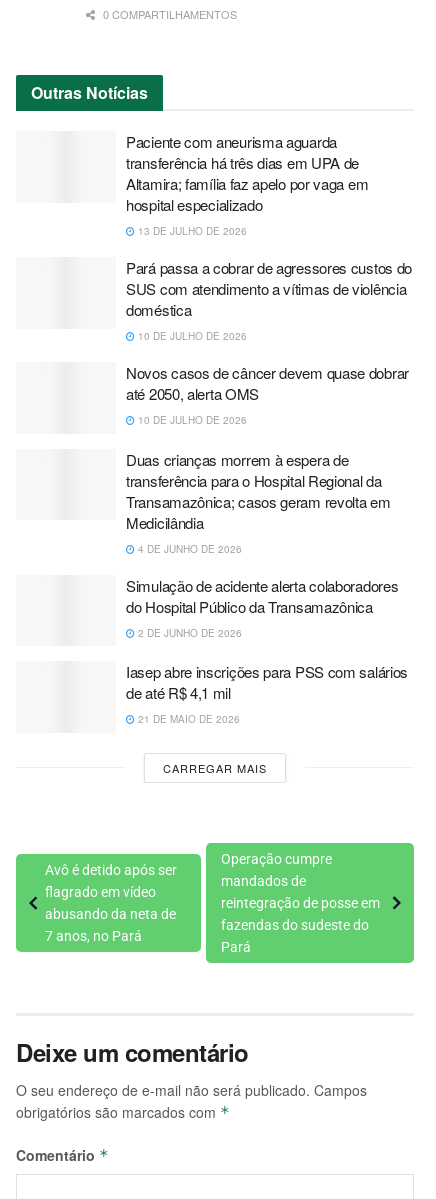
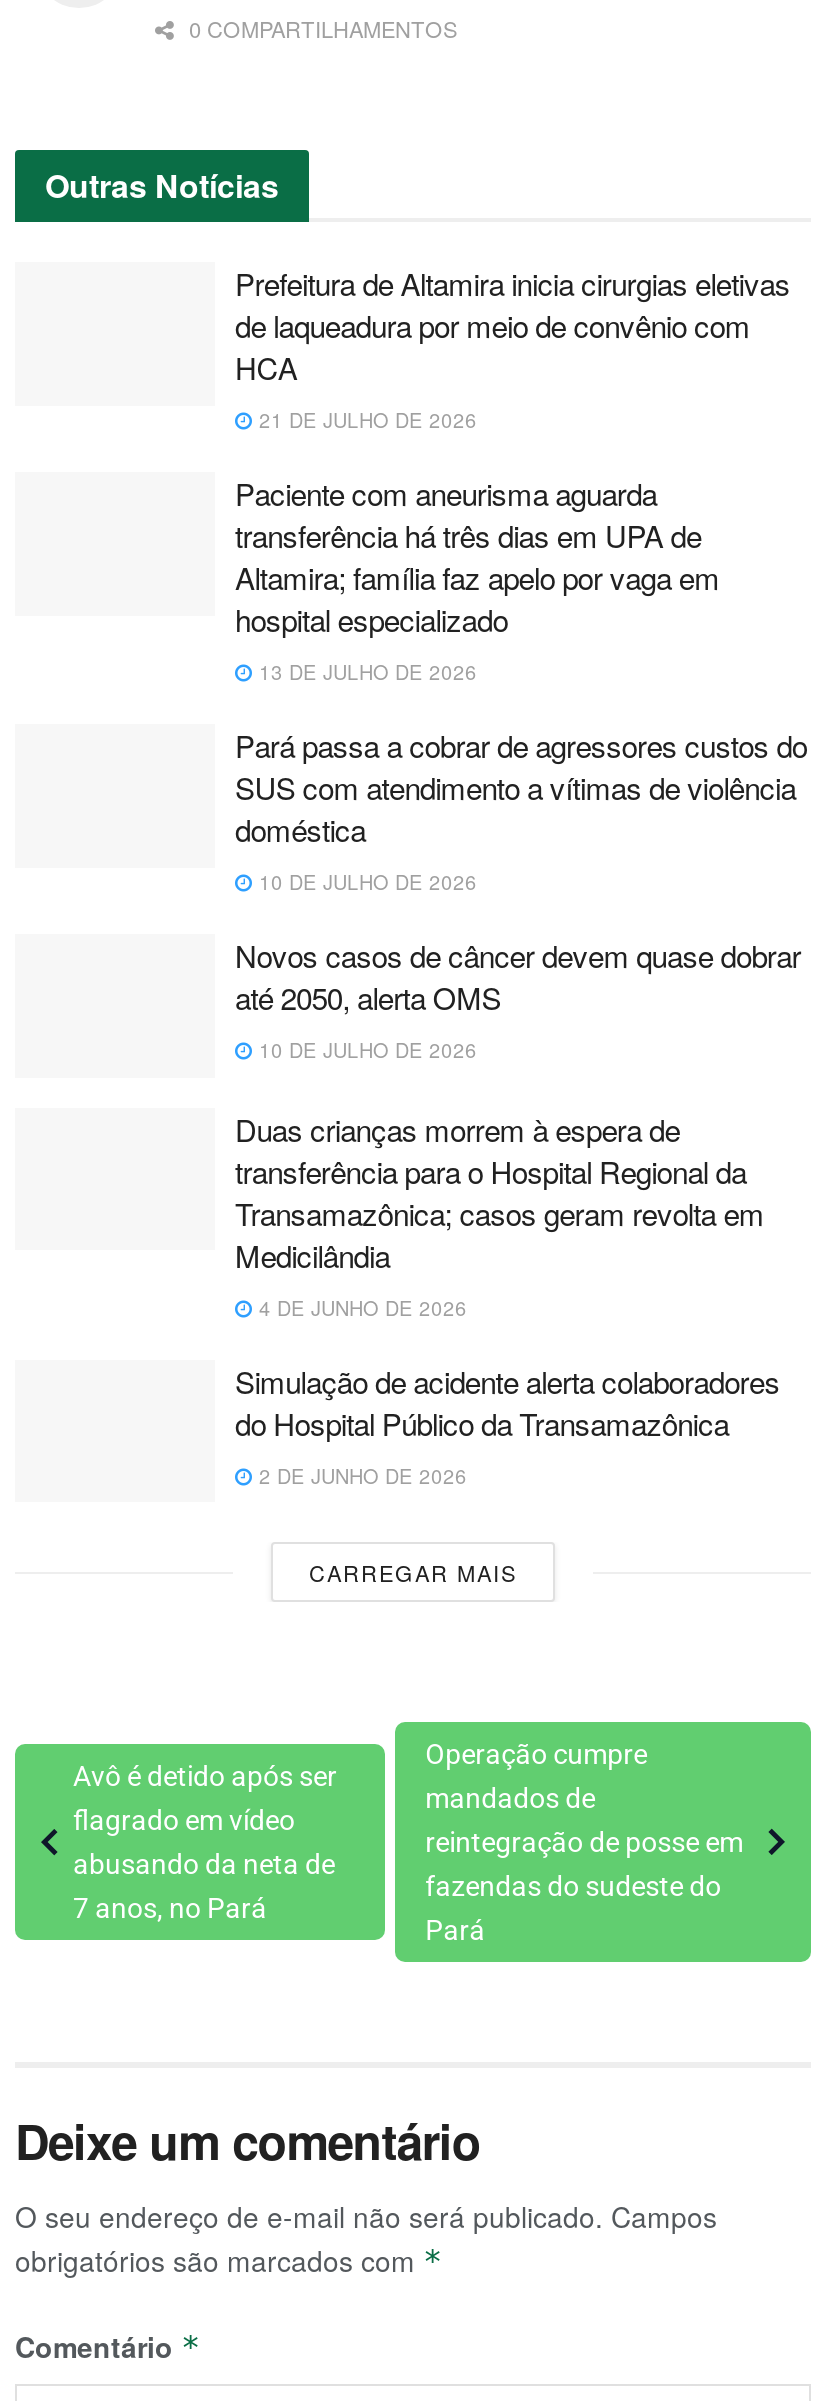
none -> [235,262,790,434] Prefeitura de Altamira inicia cirurgias eletivas | de laqueadura por meio de convênio com | HCA | 21 DE JULHO DE 2026
moved [126,131,412,639] -> [235,472,807,1489]: Paciente com aneurisma aguarda | transferência há três dias em UPA de | Altamira; família faz apelo por vaga em | ... | do Hospital Público da Transamazônica | 2 DE JUNHO DE 2026
[126,661,408,726] Iasep abre inscrições para PSS com salários | de até R$ 4,1 mil | 21 DE MAIO DE 2026 -> none

